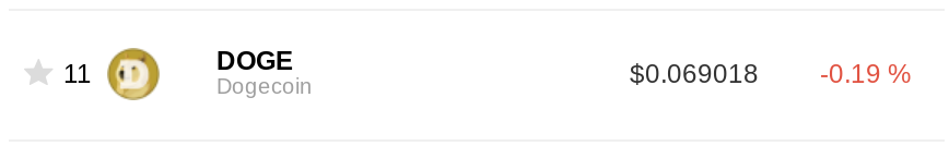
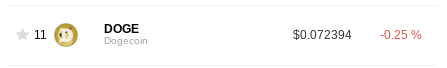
[630,58,759,89] $0.069018 -> [293,28,352,42] $0.072394
[820,58,912,89] -0.19 % -> [380,28,422,42] -0.25 %

